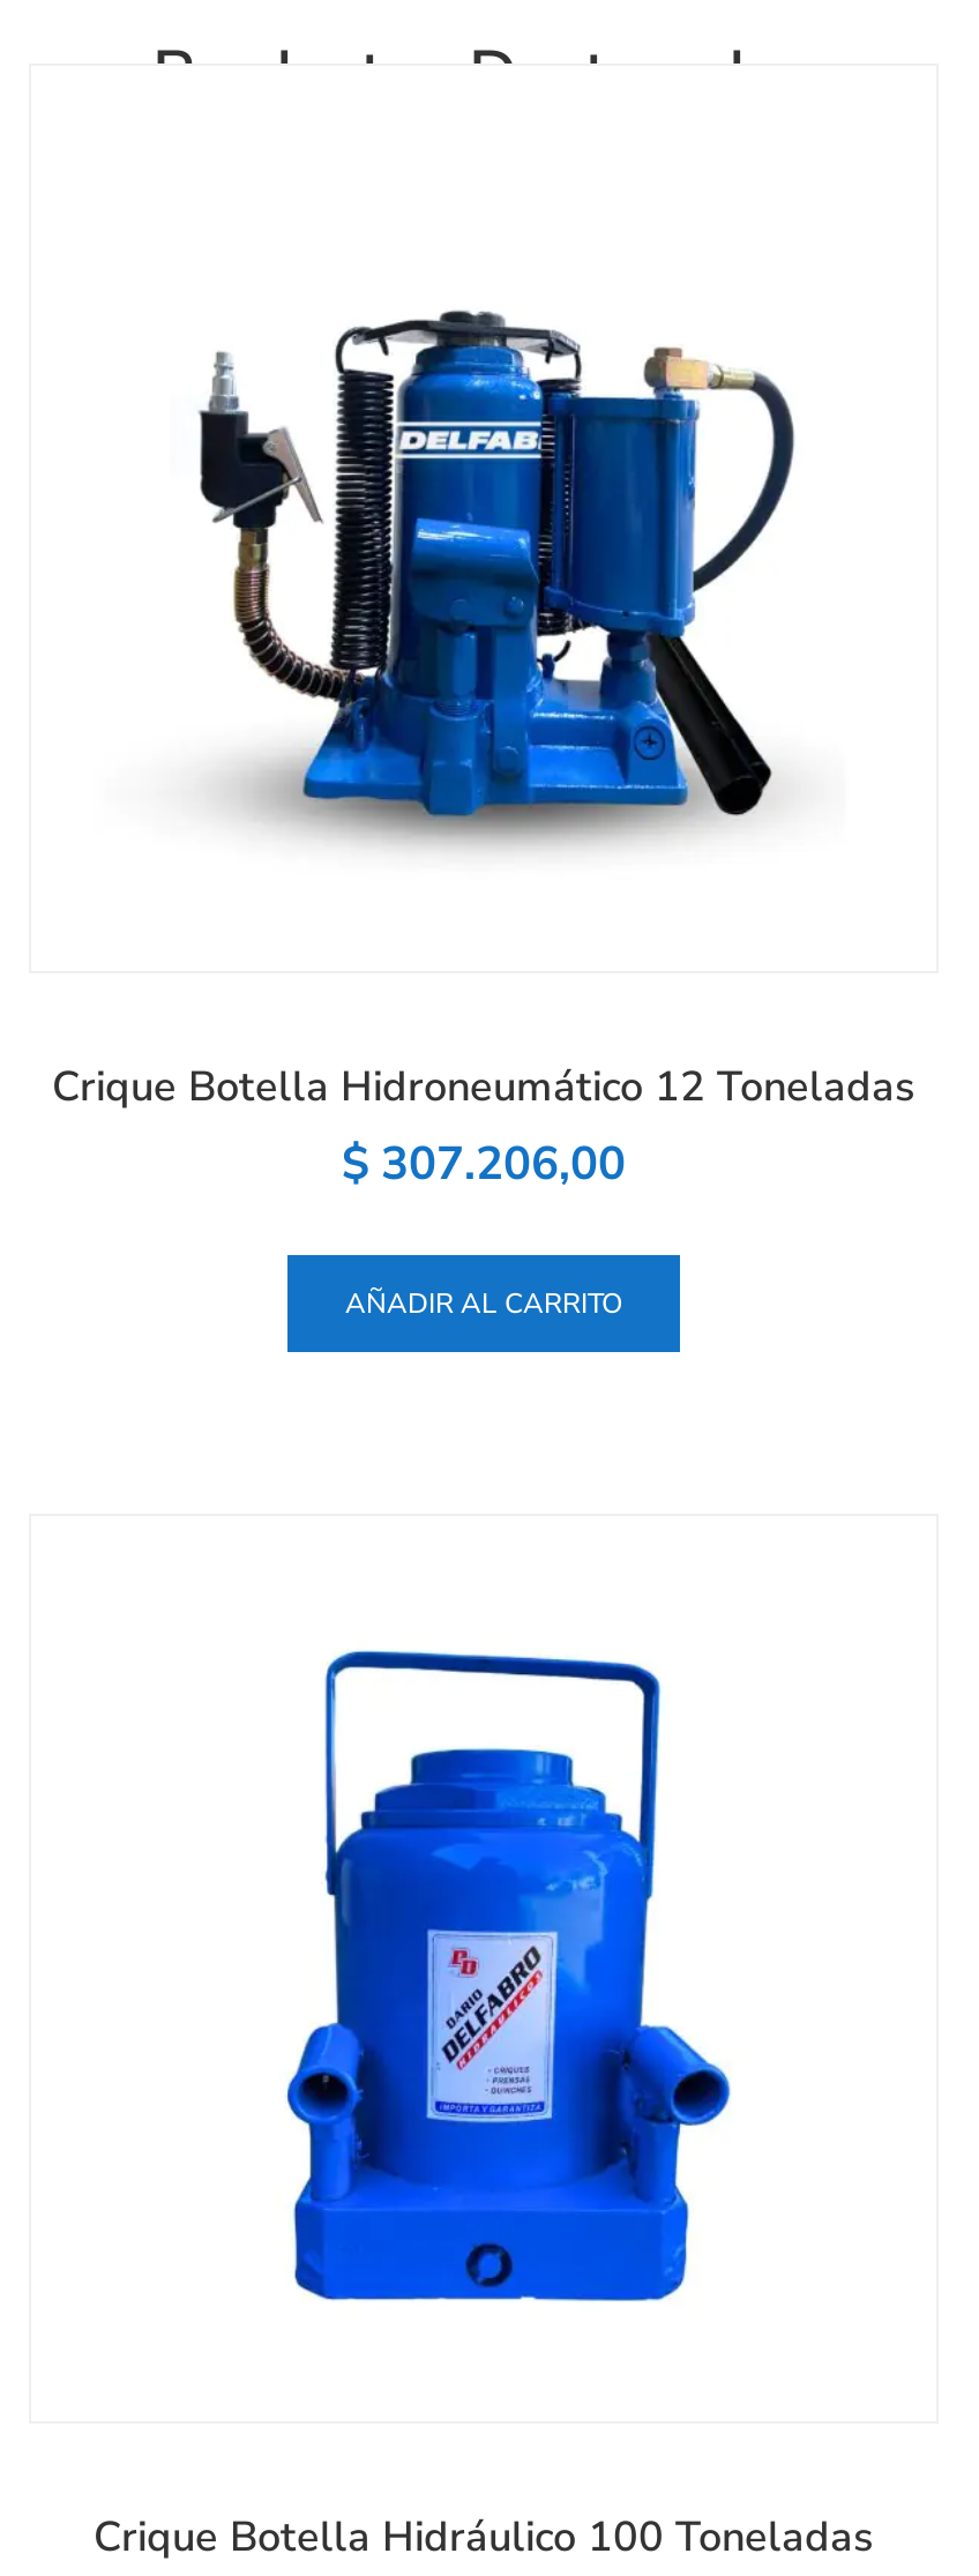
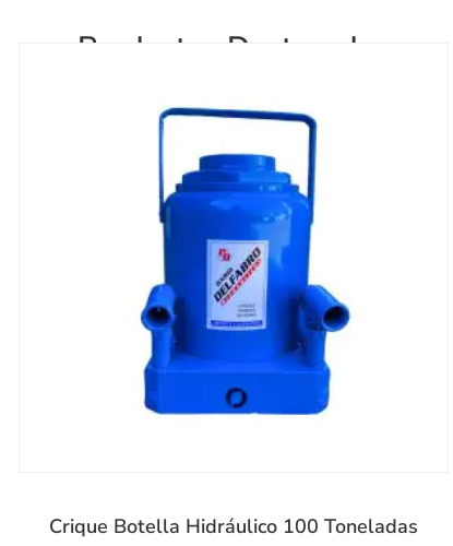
[197,308,795,849] [image] -> none
[52,1059,916,1322] Crique Botella Hidroneumático 12 Toneladas | $307.206,00 | AÑADIR AL CARRITO -> none

